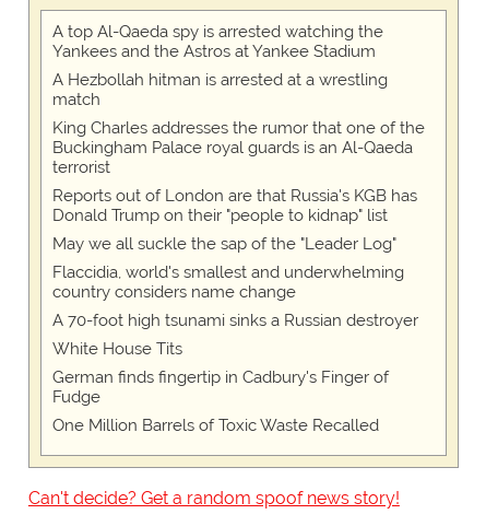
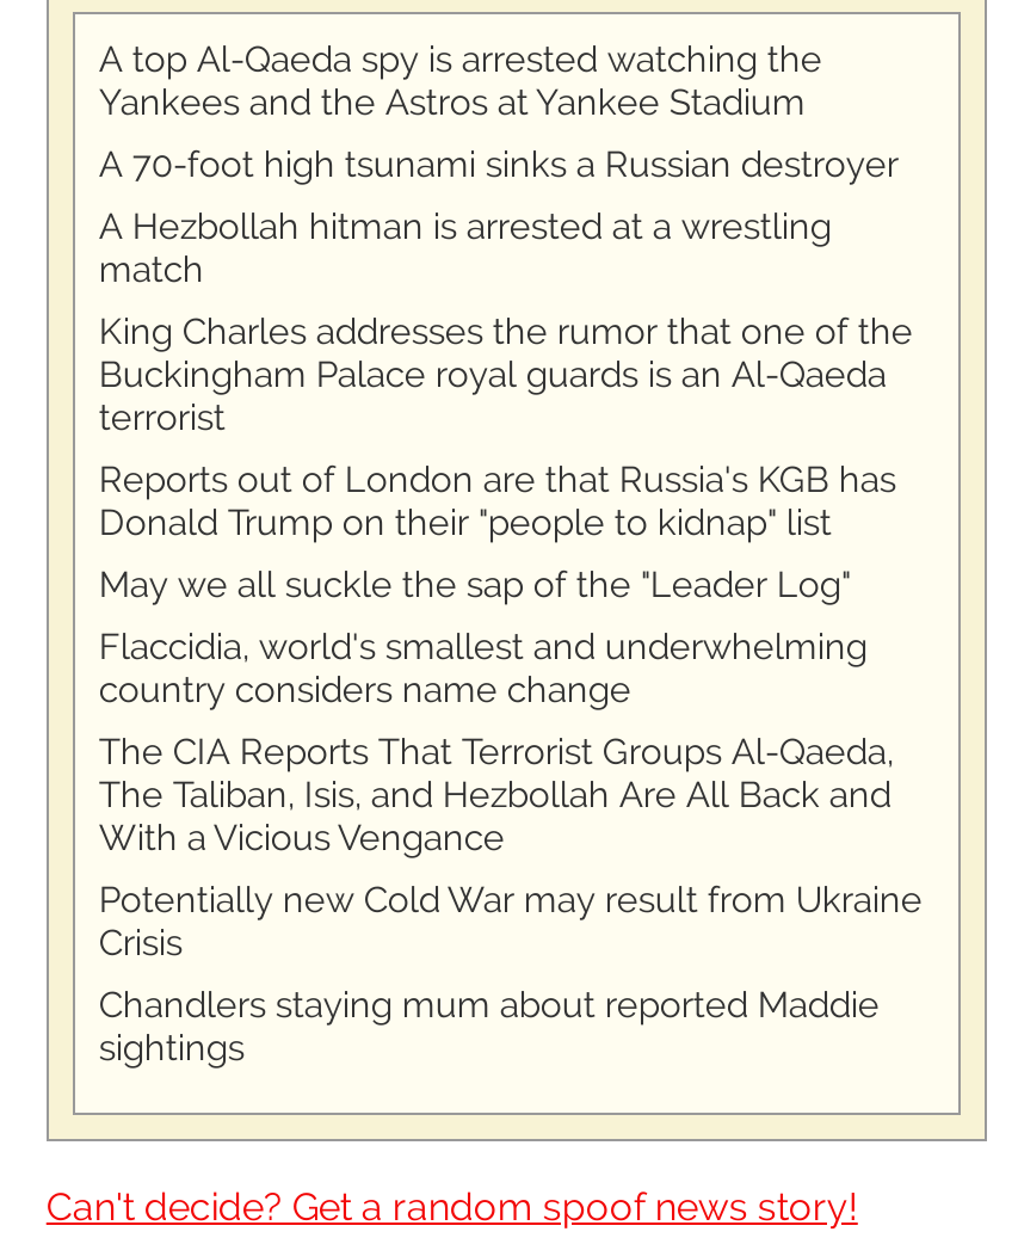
moved [52,311,418,331] -> [99,143,898,186]: A 70-foot high tsunami sinks a Russian destroyer
[52,339,389,436] White House Tits | German finds fingertip in Cadbury's Finger of | Fudge | One Million Barrels of Toxic Waste Recalled -> [99,730,922,1069] The CIA Reports That Terrorist Groups Al-Qaeda, | The Taliban, Isis, and Hezbollah Are All Back and | With a Vicious Vengance | Potentially new Cold War may result from Ukraine | Crisis | Chandlers staying mum about reported Maddie | sightings

